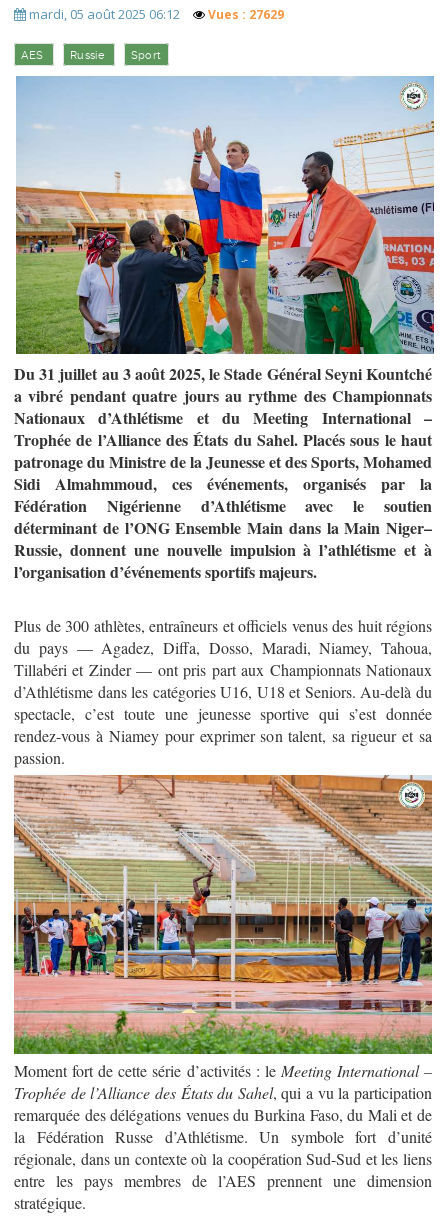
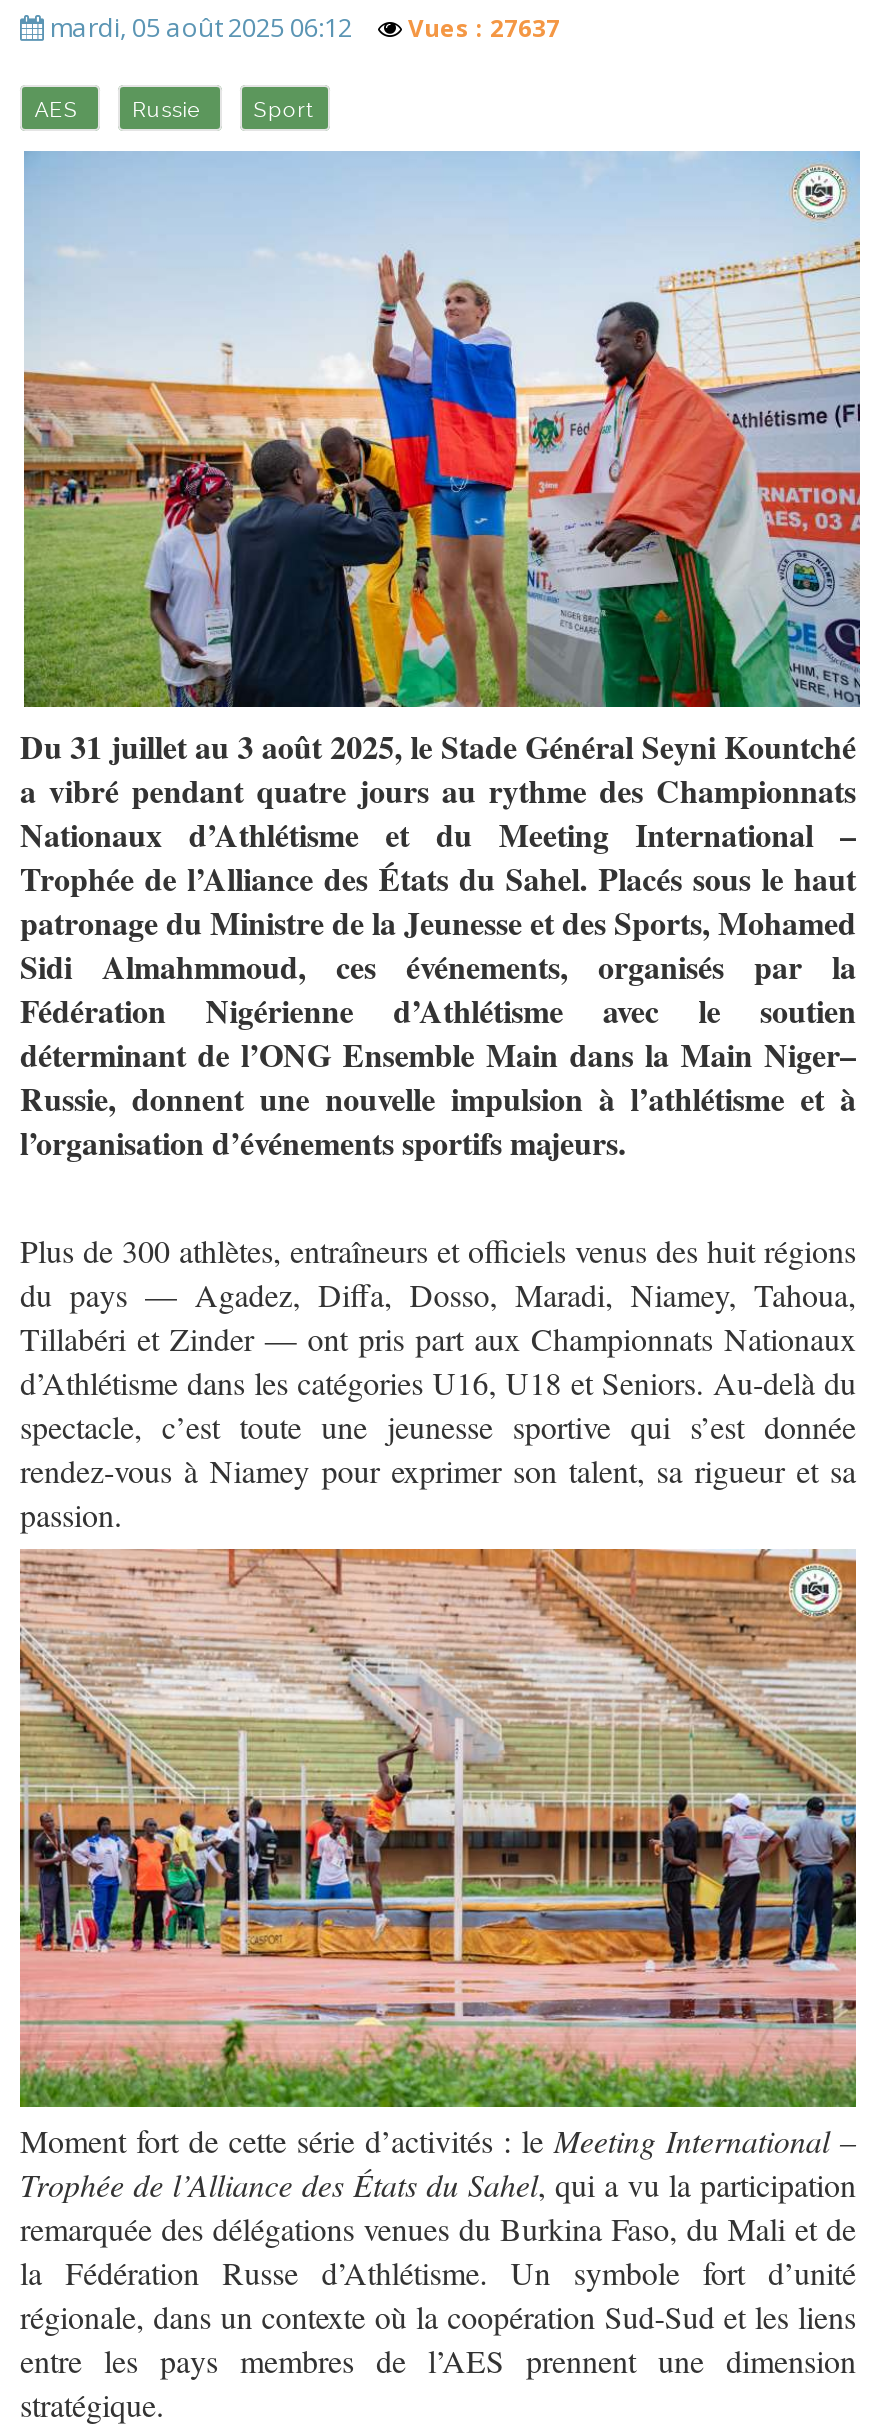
[29,5,284,23] mardi, 05 août 2025 06:12 Vues : 27629 -> [50,9,560,45] mardi, 05 août 2025 06:12 Vues : 27637

